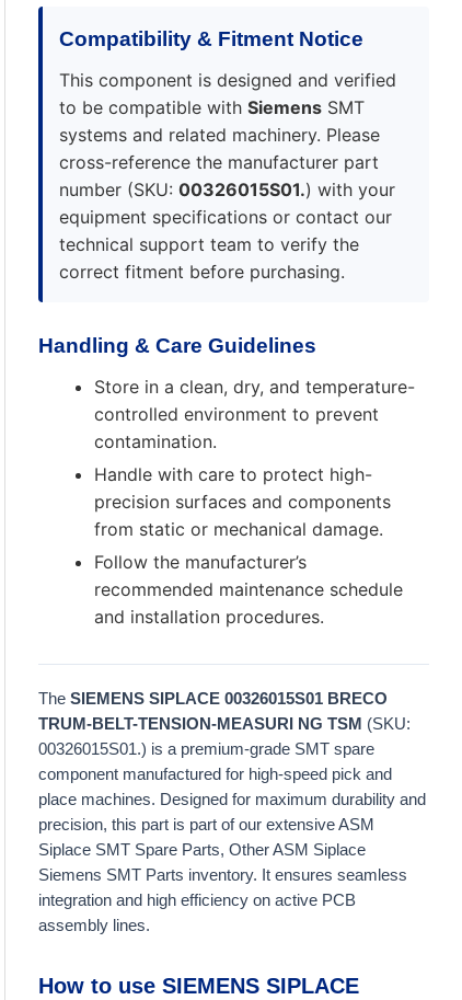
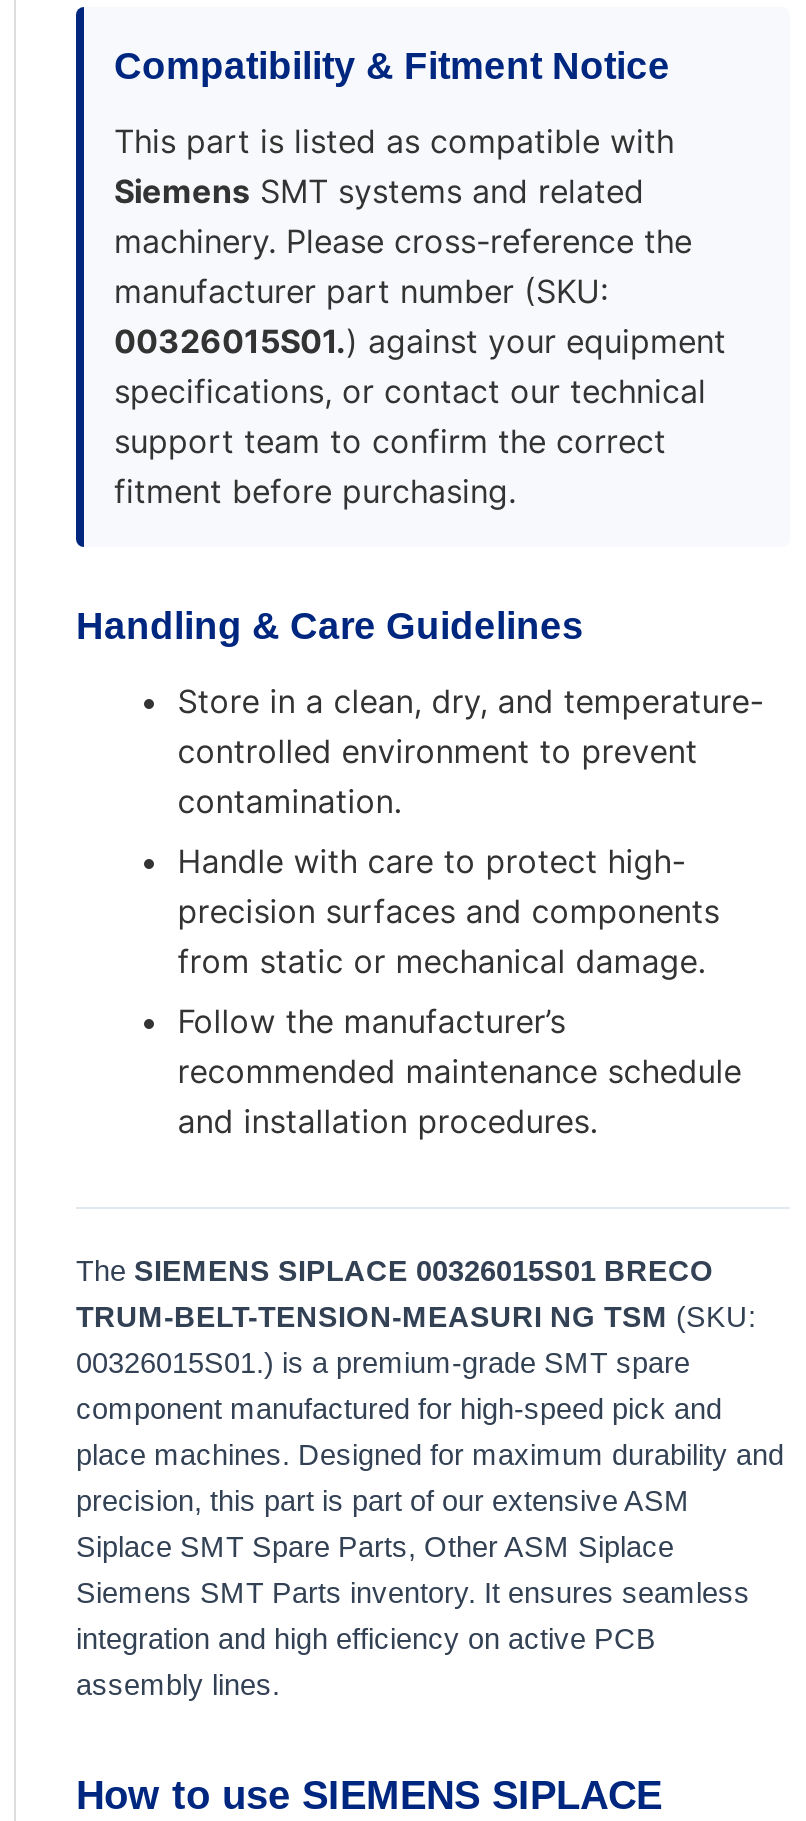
[59,69,396,282] This component is designed and verified | to be compatible with Siemens SMT | systems and related machinery. Please | cross-reference the manufacturer part | number (SKU: 00326015S01.) with your | equipment specifications or contact our | technical support team to verify the | correct fitment before purchasing. -> [114,120,726,510] This part is listed as compatible with | Siemens SMT systems and related | machinery. Please cross-reference the | manufacturer part number (SKU: | 00326015S01.) against your equipment | specifications, or contact our technical | support team to confirm the correct | fitment before purchasing.

